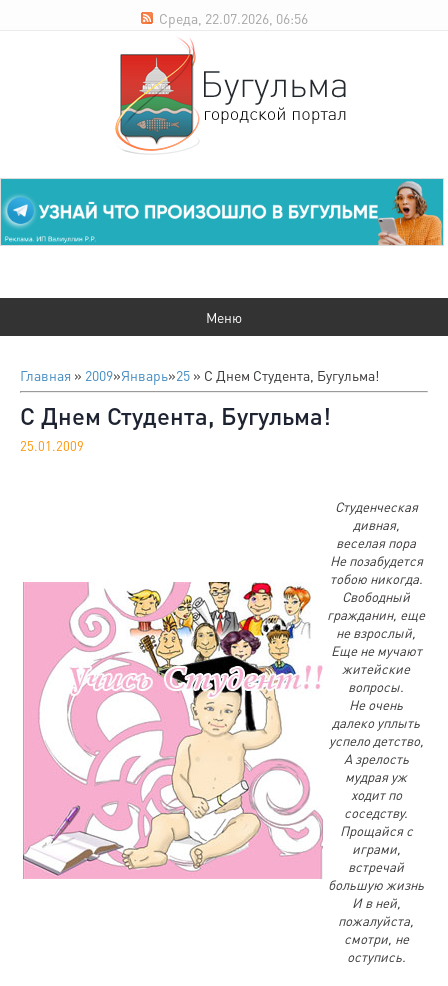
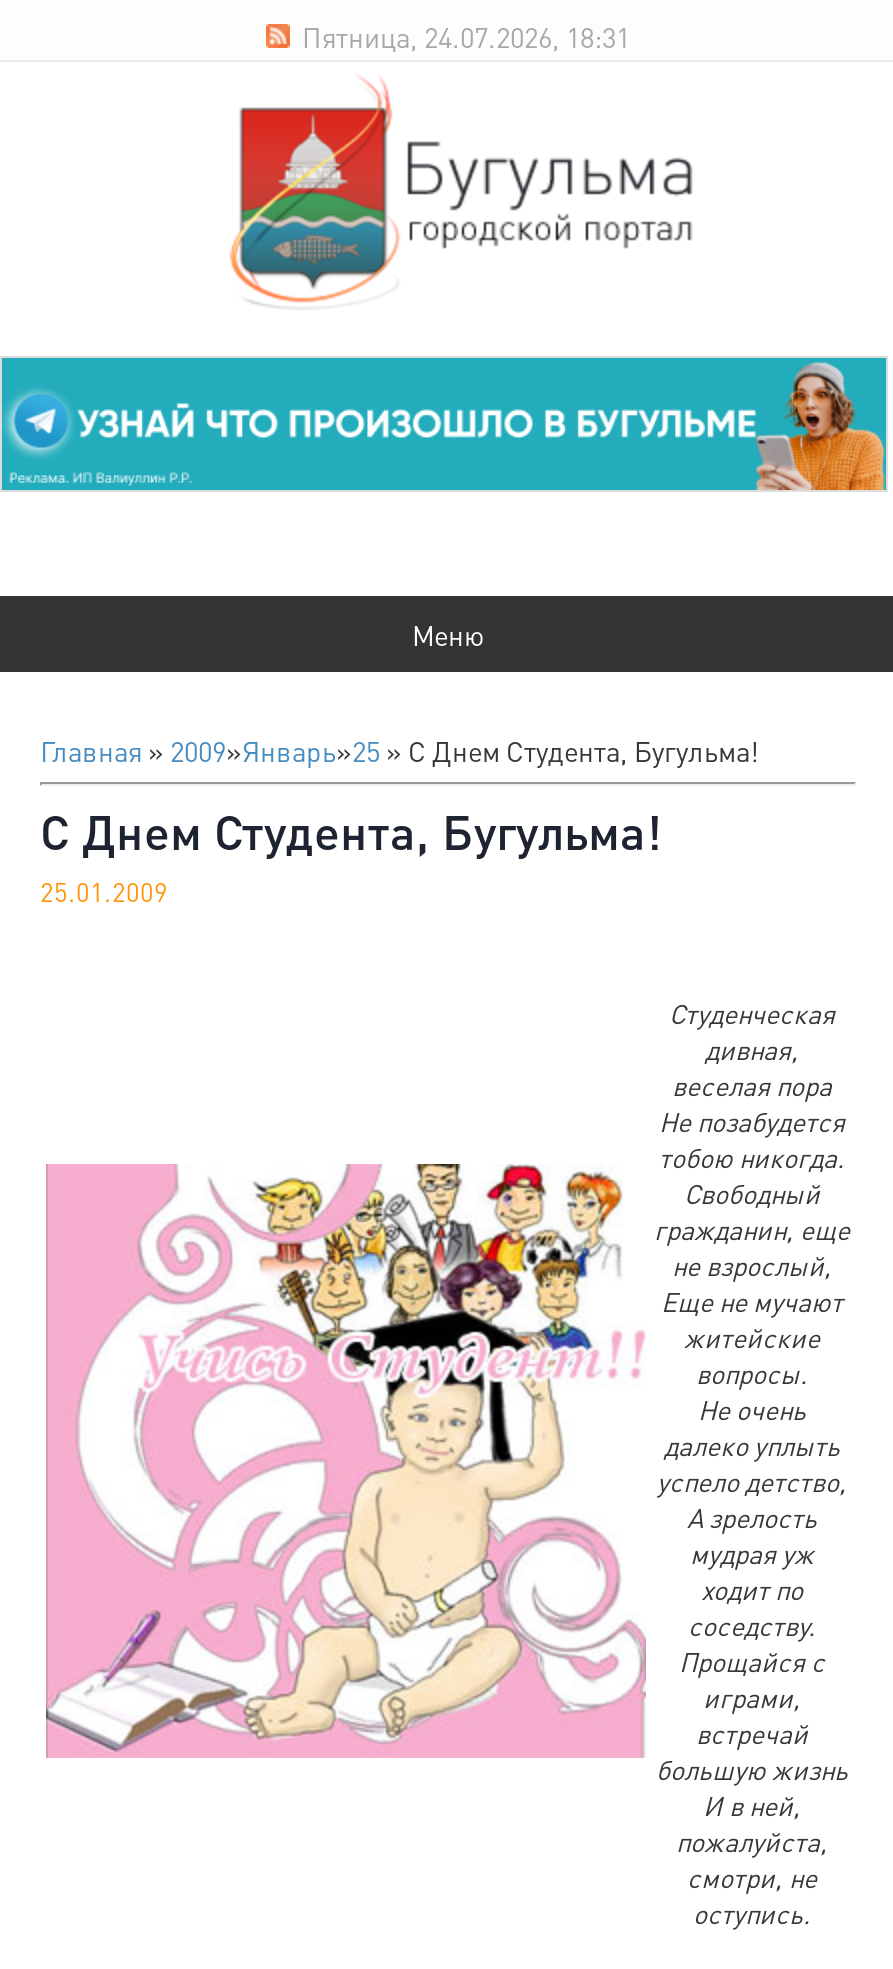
[158,9,307,27] Среда, 22.07.2026, 06:56 -> [302,18,630,54] Пятница, 24.07.2026, 18:31

